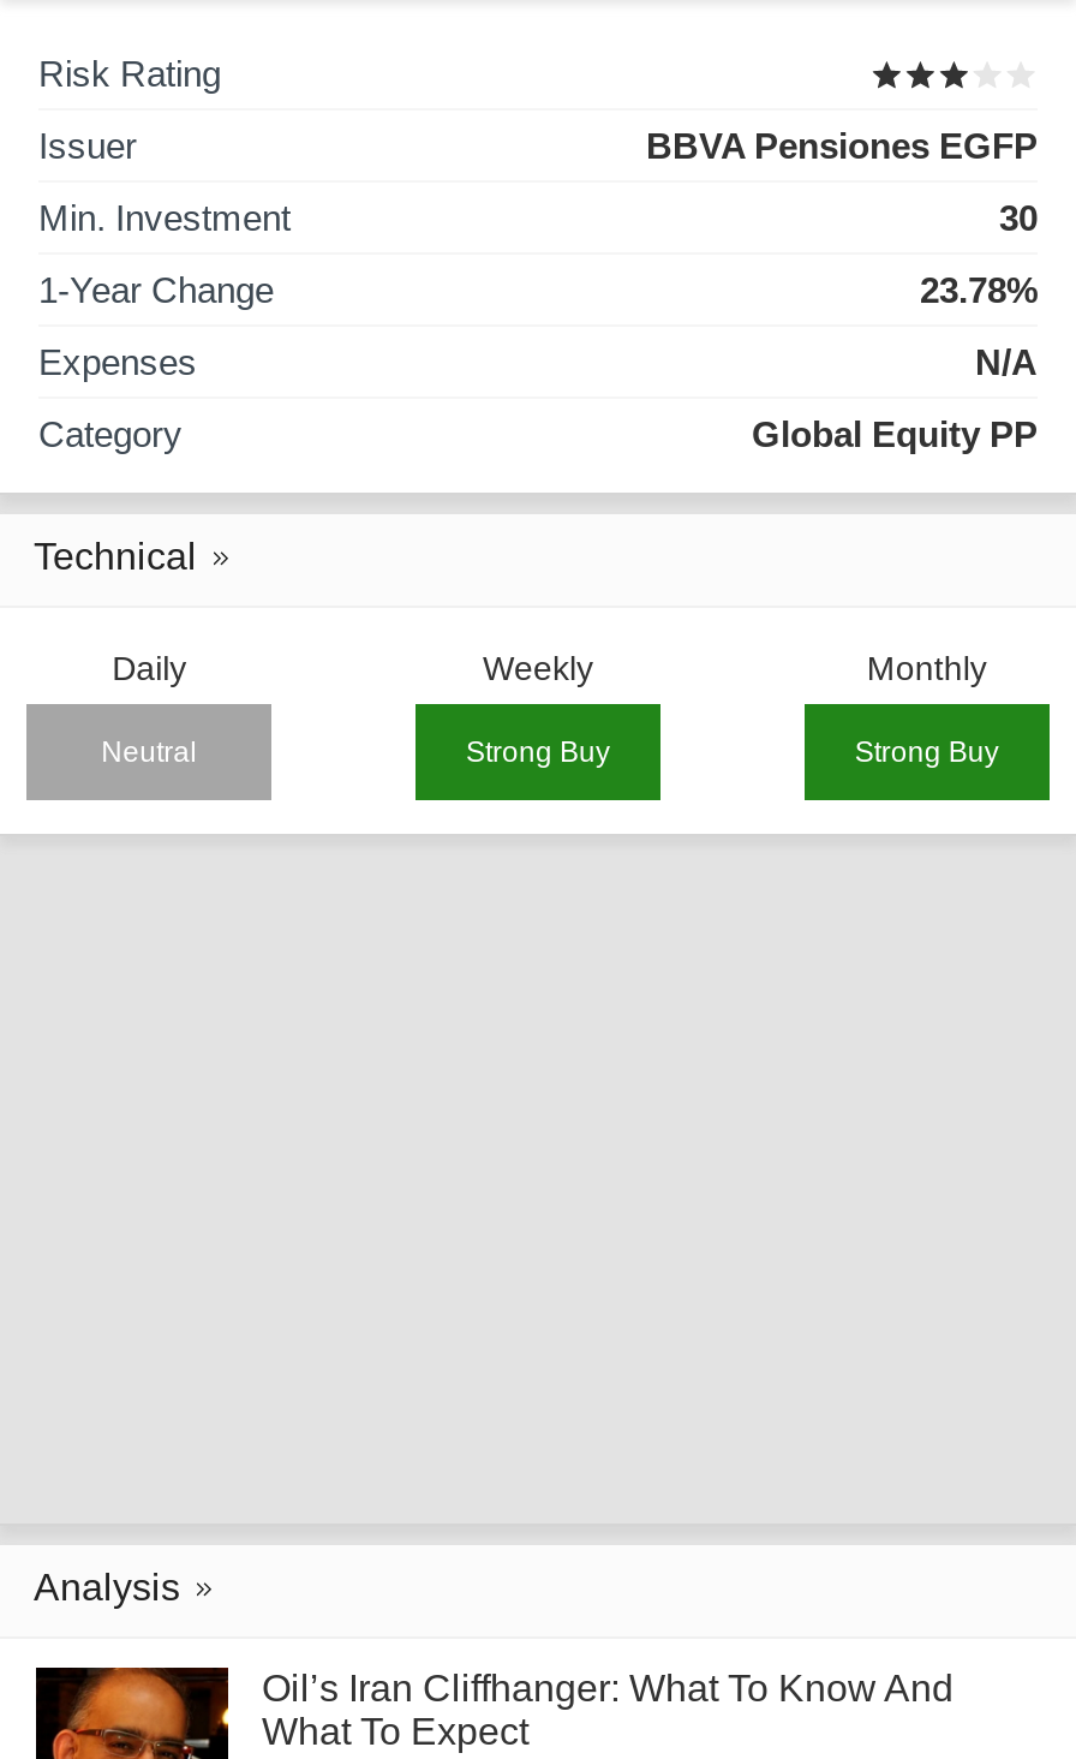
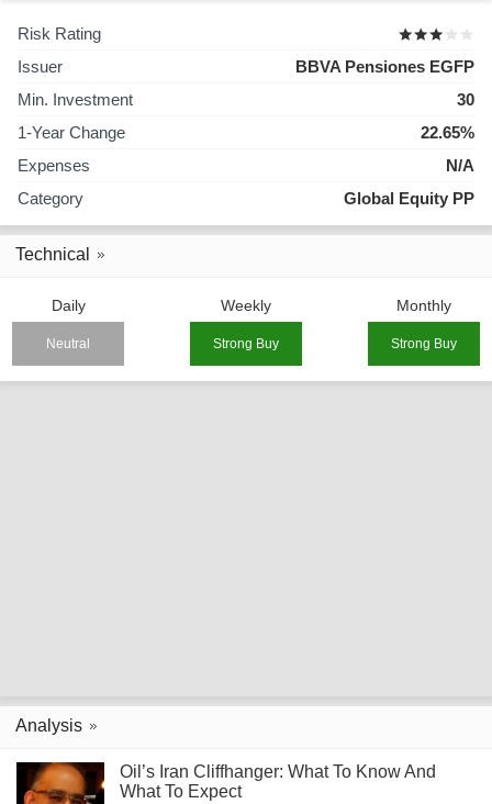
[920,269,1038,310] 23.78% -> [421,123,474,142] 22.65%

